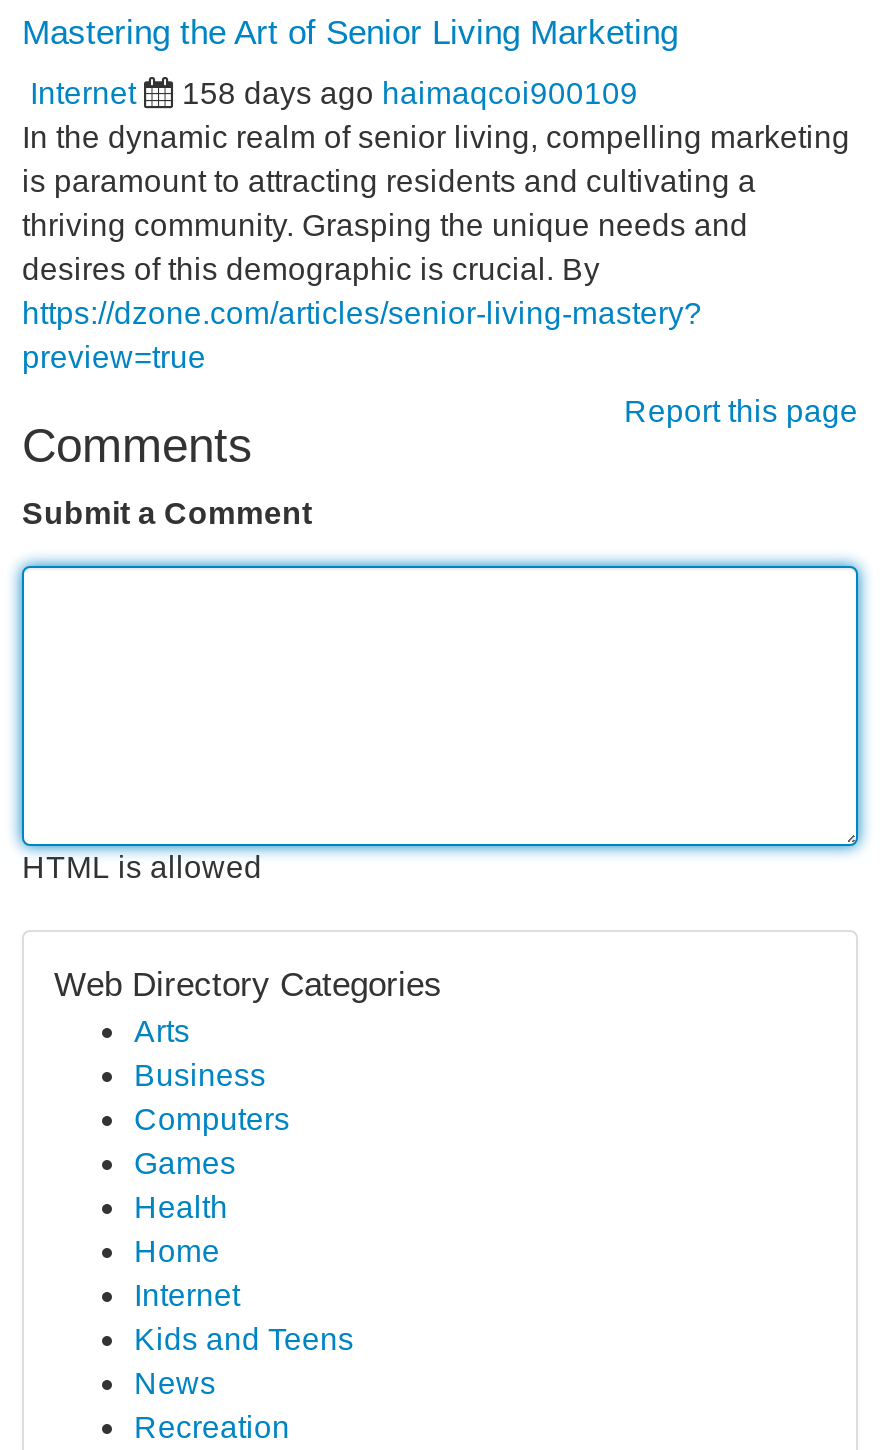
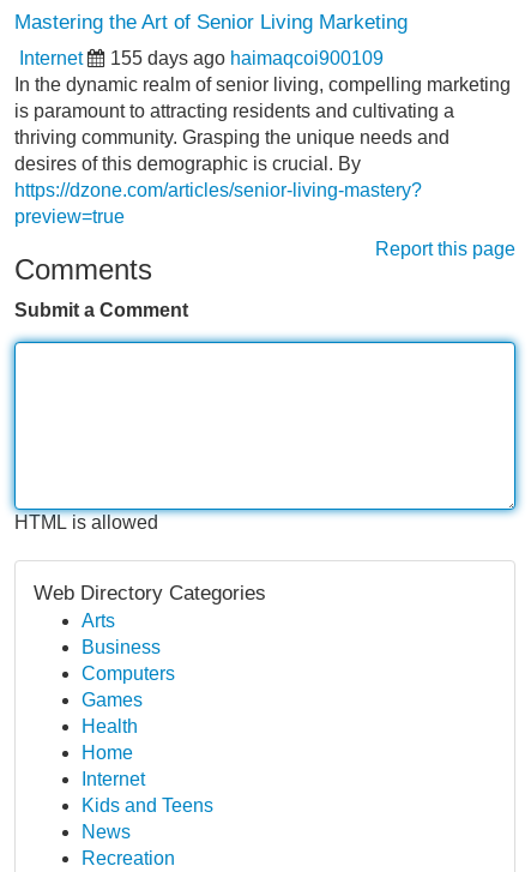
[182,76,638,110] 158 days ago haimaqcoi900109 -> [110,48,384,68] 155 days ago haimaqcoi900109

